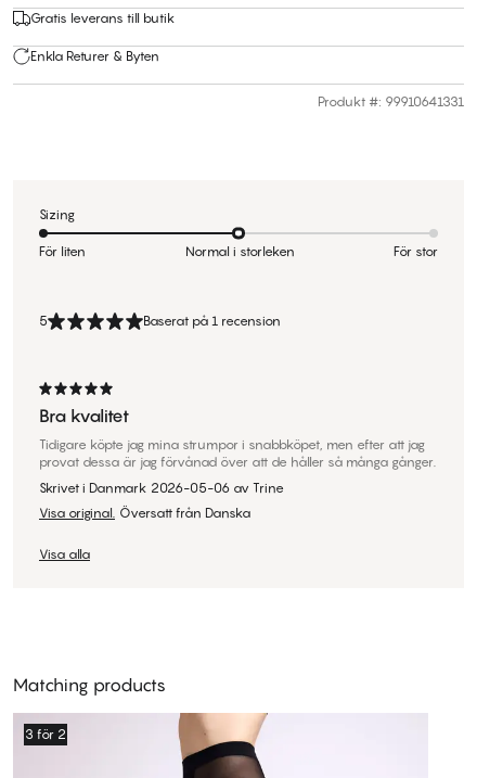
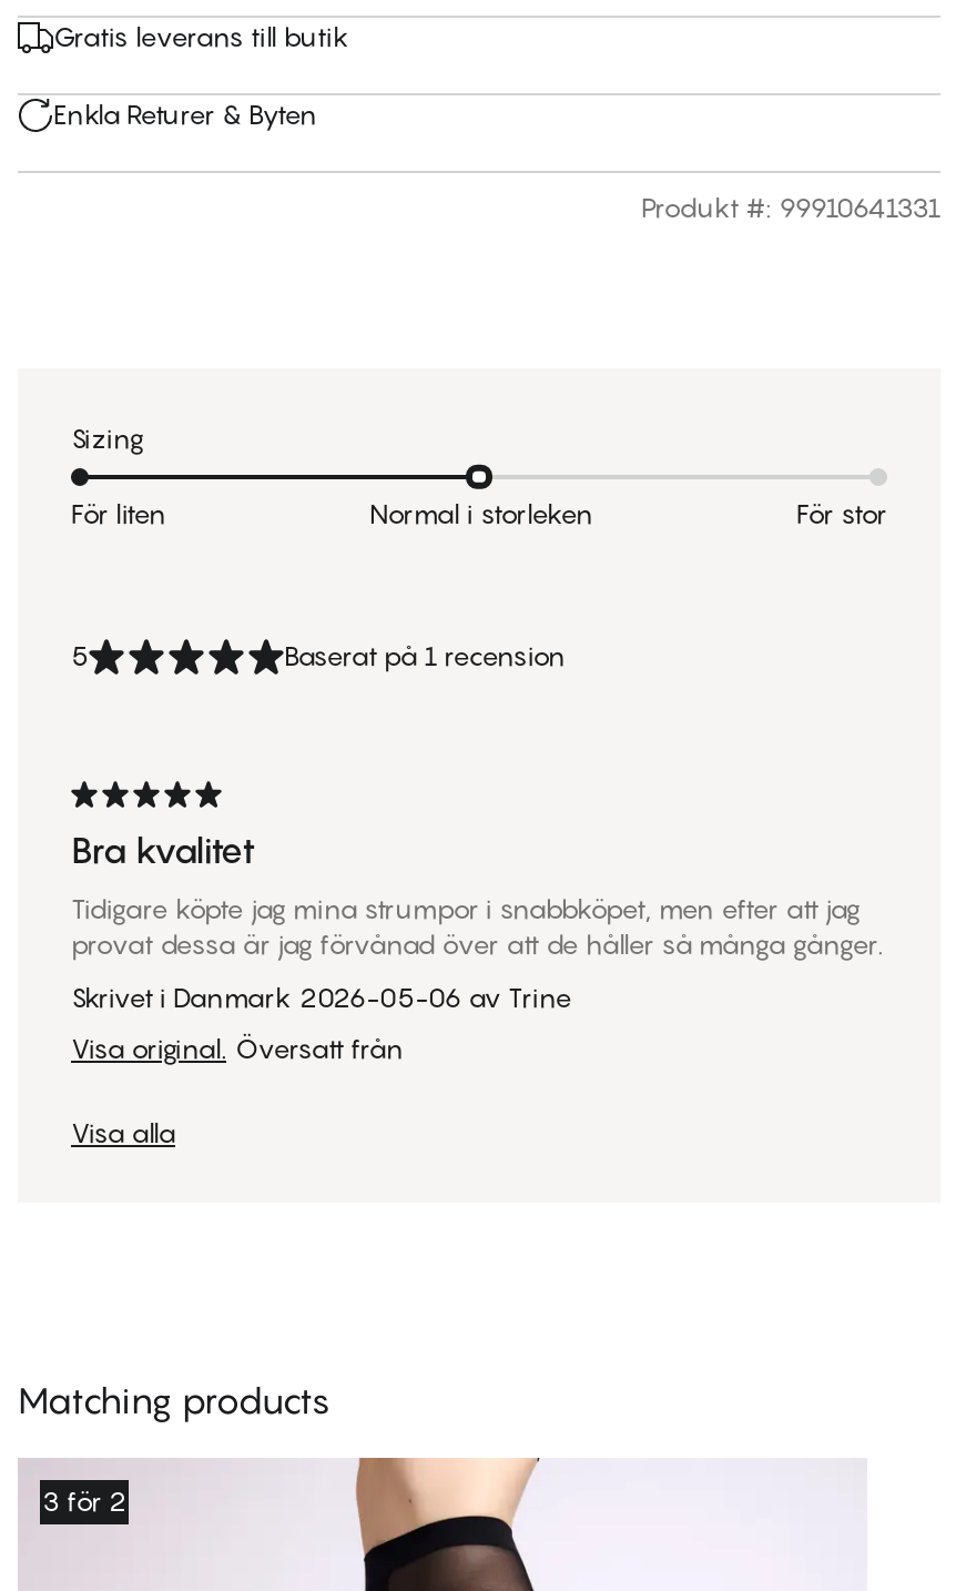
[39,505,250,521] Visa original. Översatt från Danska -> [71,1032,404,1066] Visa original. Översatt från

